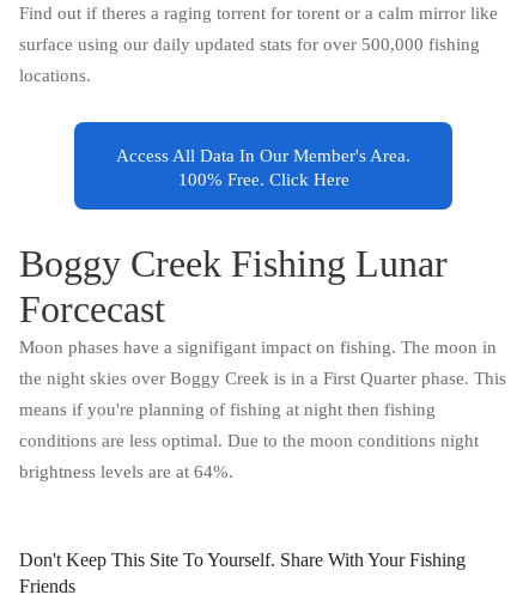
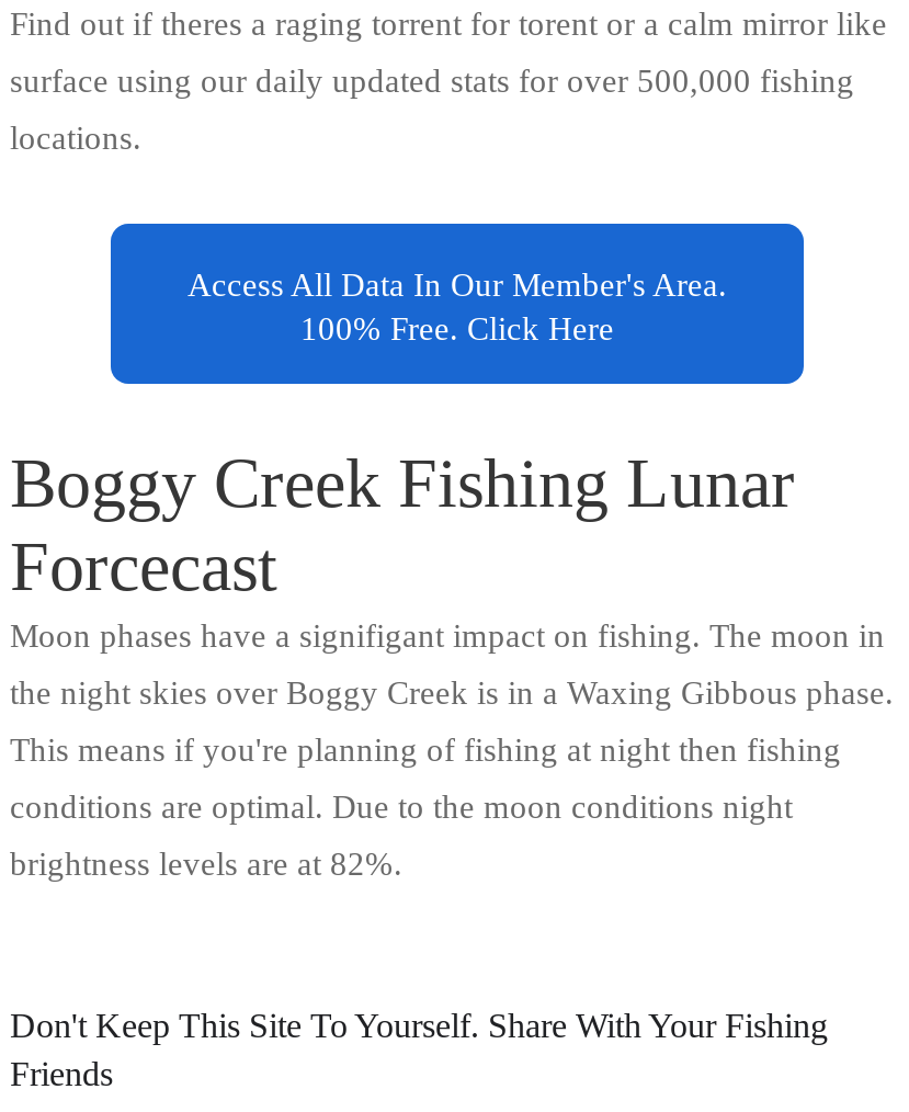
[19,369,506,388] the night skies over Boggy Creek is in a First Quarter phase. This -> [10,676,894,711] the night skies over Boggy Creek is in a Waxing Gibbous phase.
[19,400,436,419] means if you're planning of fishing at night then fishing -> [10,733,841,768] This means if you're planning of fishing at night then fishing
[19,431,479,450] conditions are less optimal. Due to the moon conditions night -> [10,790,793,825] conditions are optimal. Due to the moon conditions night
[19,462,233,481] brightness levels are at 64%. -> [10,847,402,882] brightness levels are at 82%.

